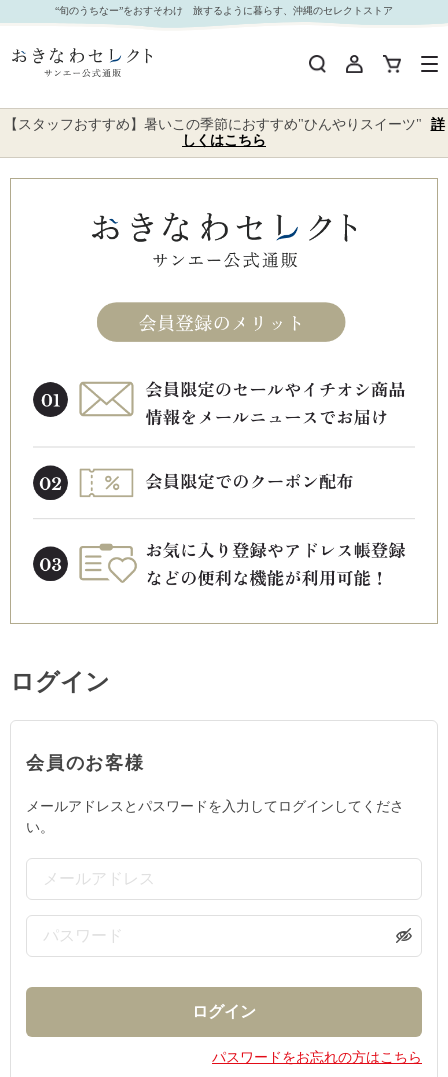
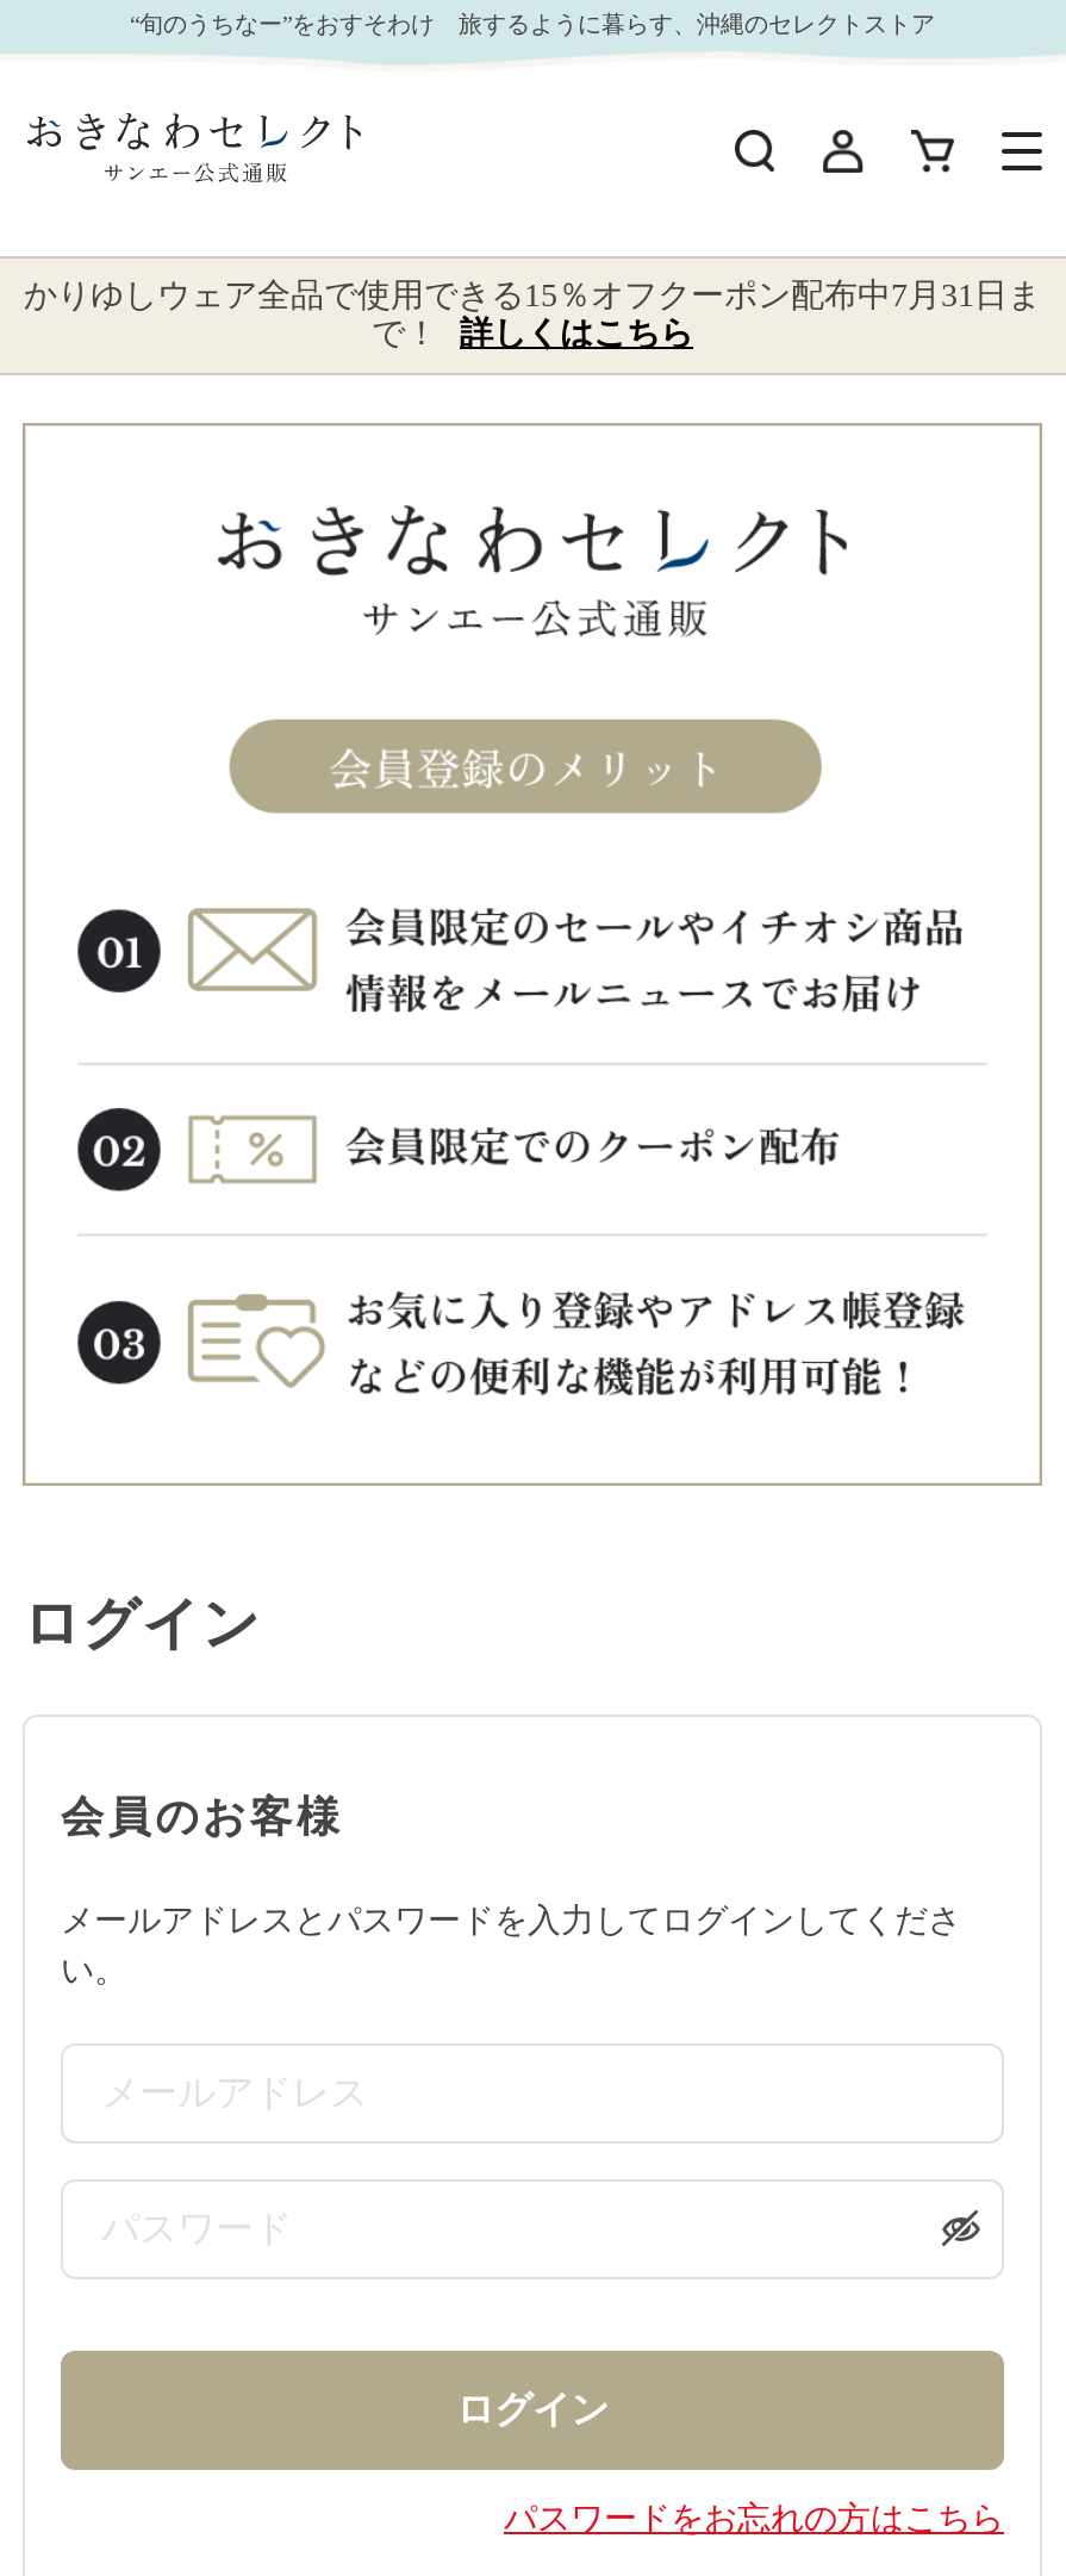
[3,117,444,148] 【スタッフおすすめ】暑いこの季節におすすめ"ひんやりスイーツ" 詳 | しくはこちら -> [24,278,1041,351] かりゆしウェア全品で使用できる15％オフクーポン配布中7月31日ま | で！ 詳しくはこちら

